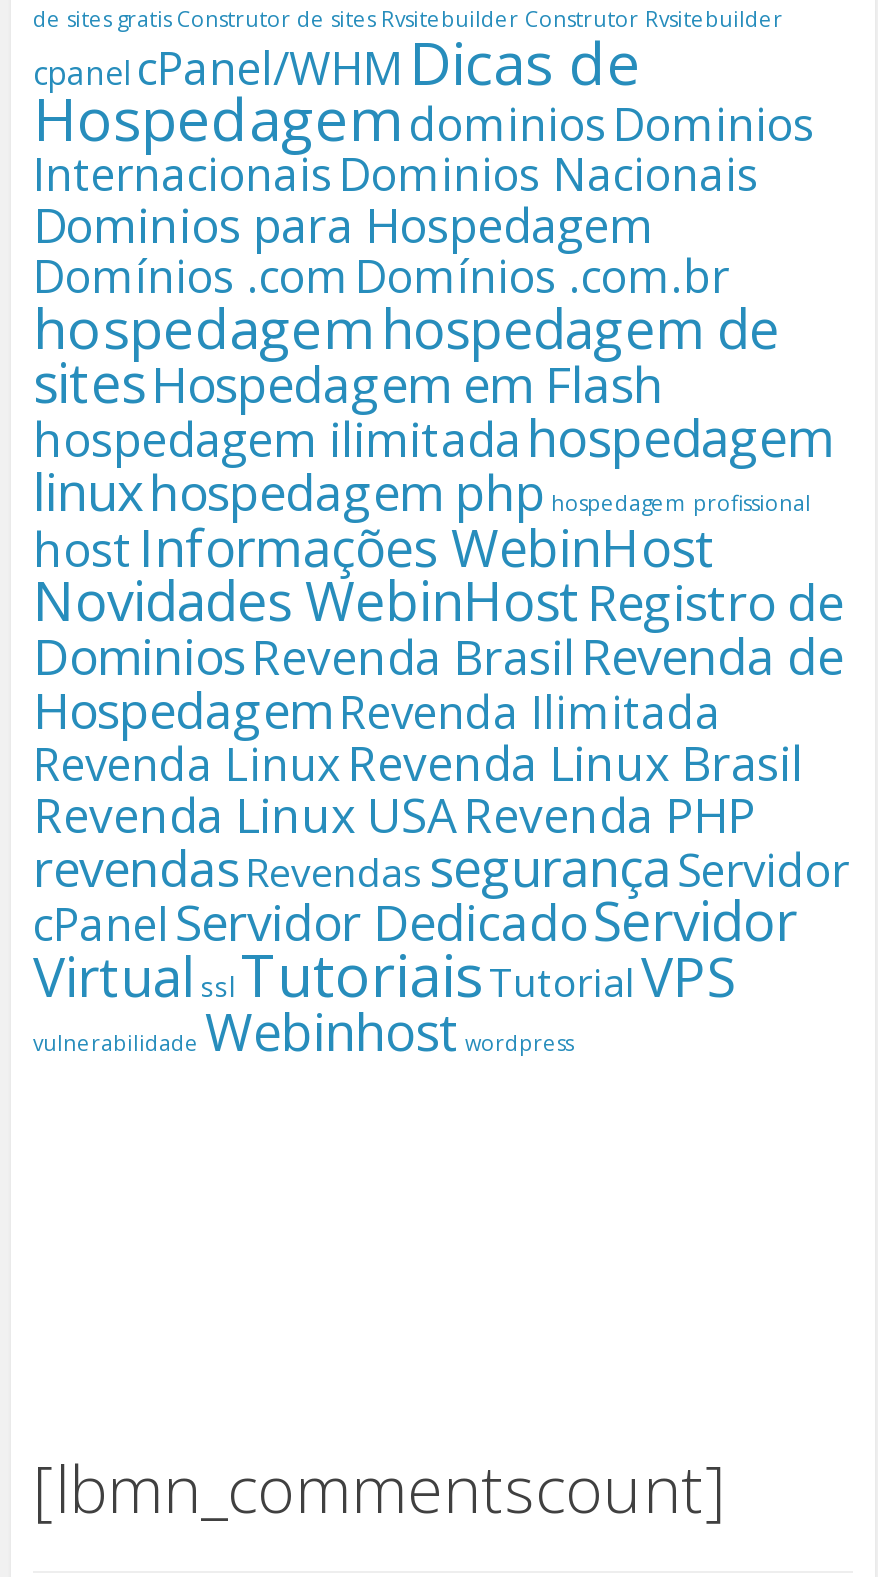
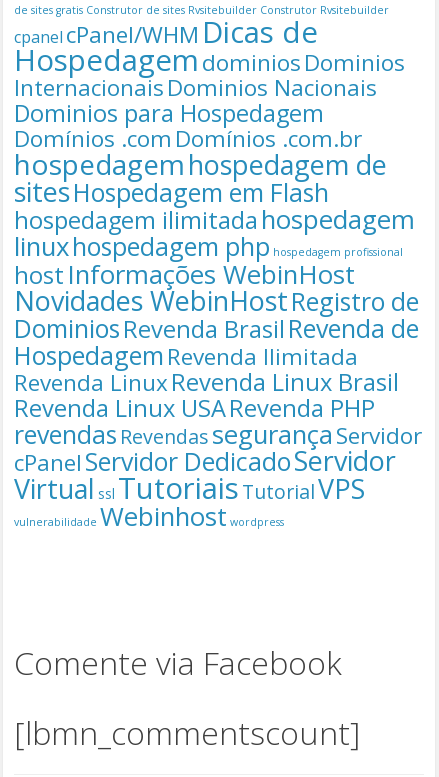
none -> [14,641,342,684] Comente via Facebook

